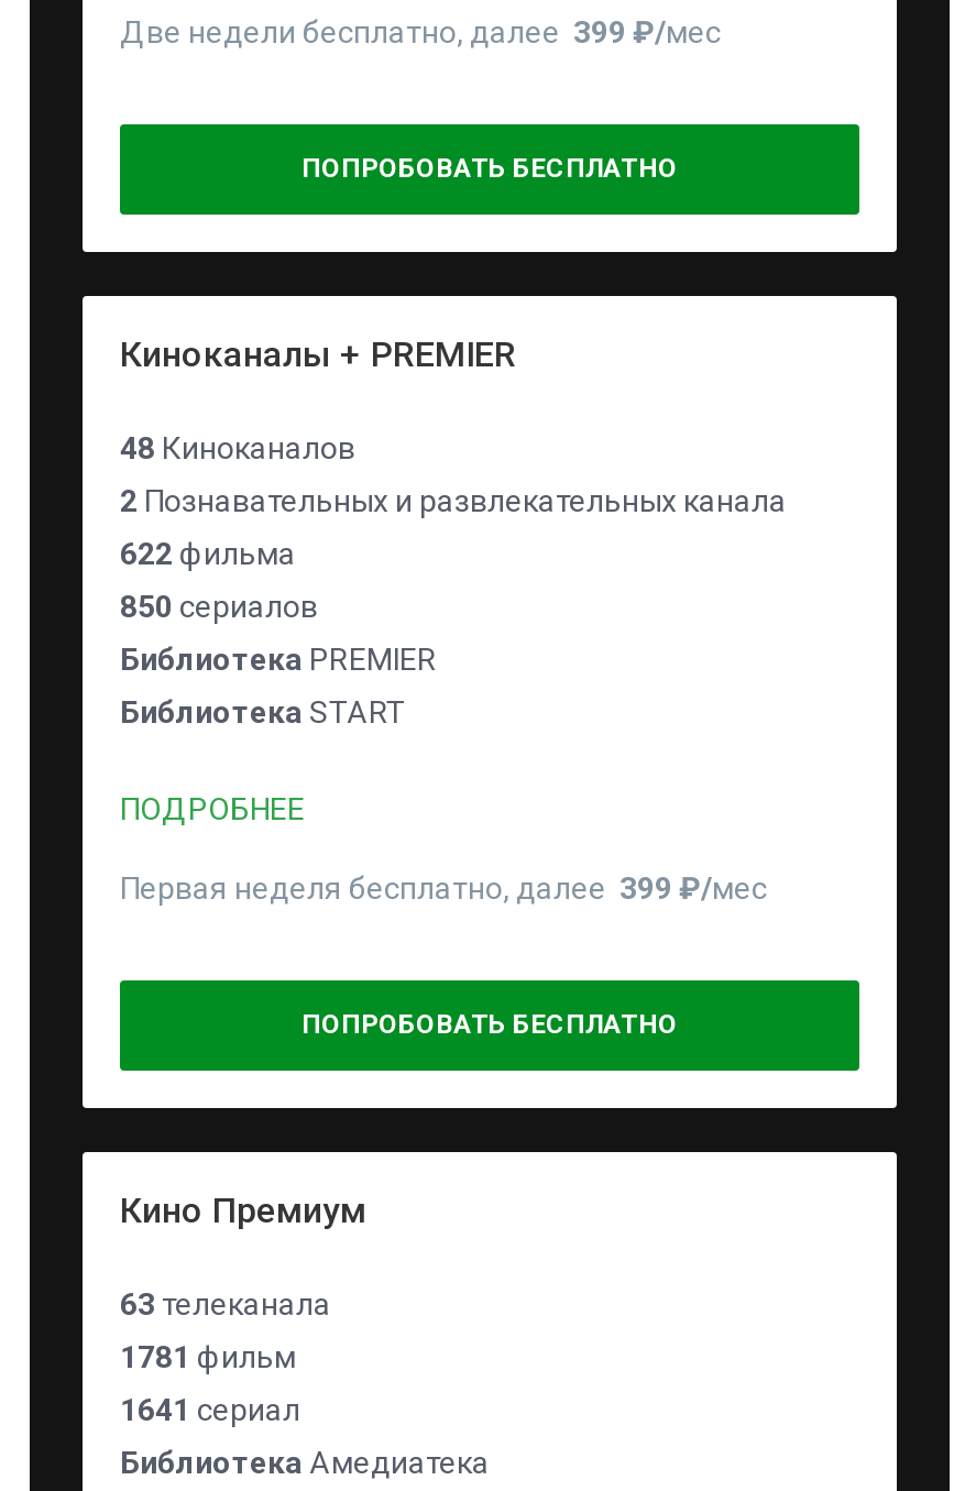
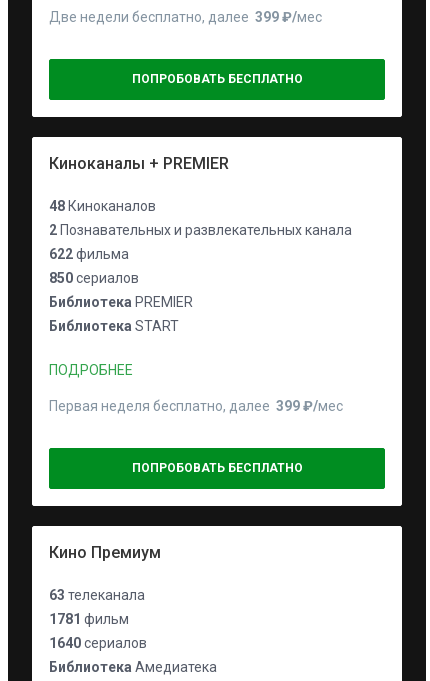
[120,1392,300,1427] 1641 сериал -> [49,635,147,651] 1640 сериалов

